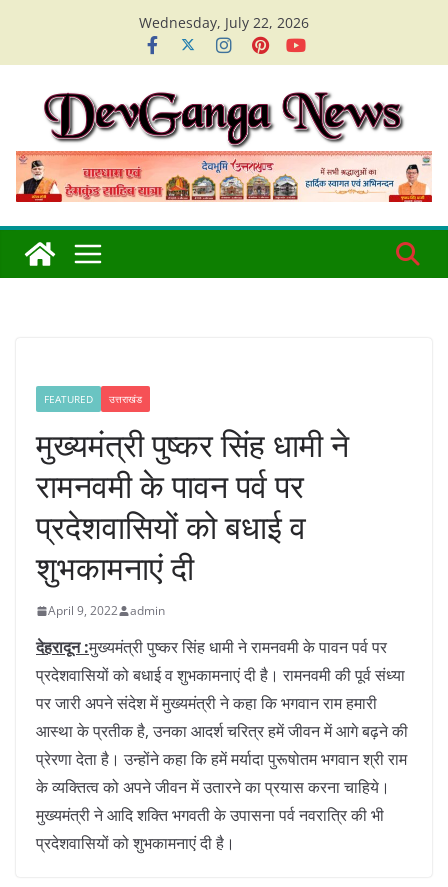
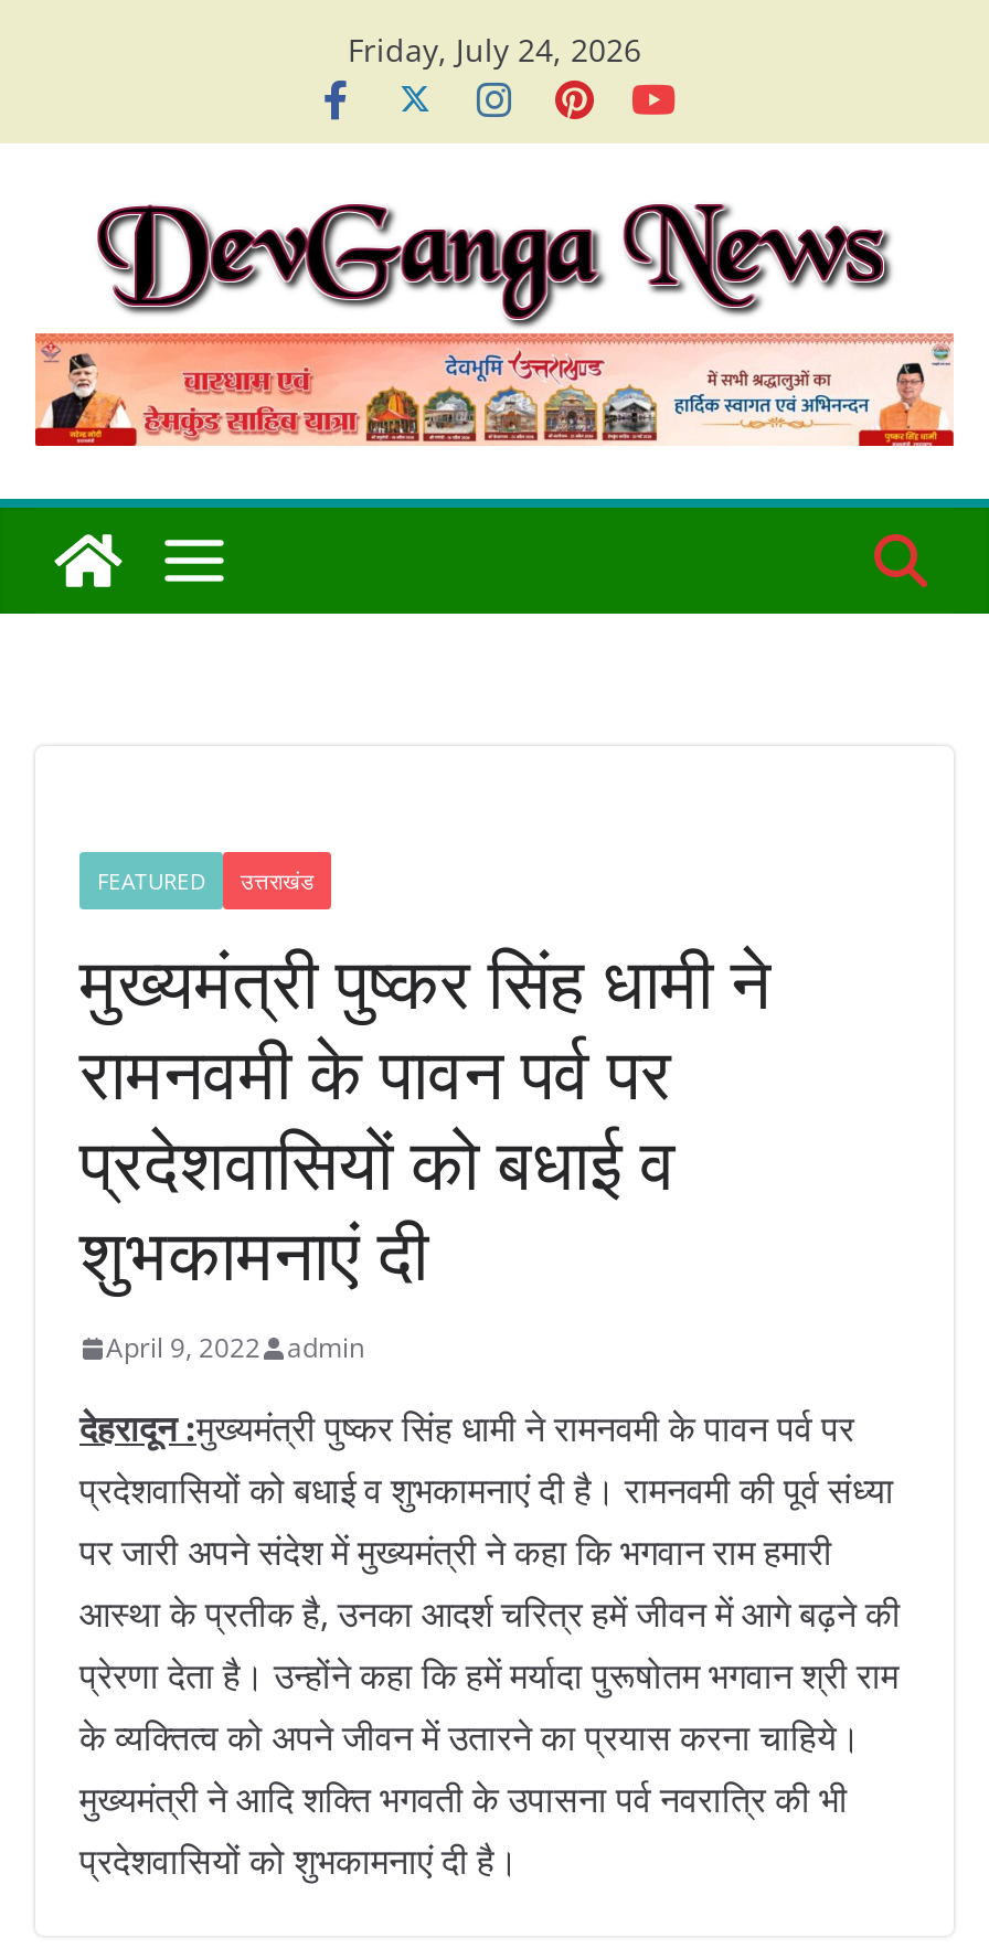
[139,13,309,32] Wednesday, July 22, 2026 -> [348,29,641,71] Friday, July 24, 2026

